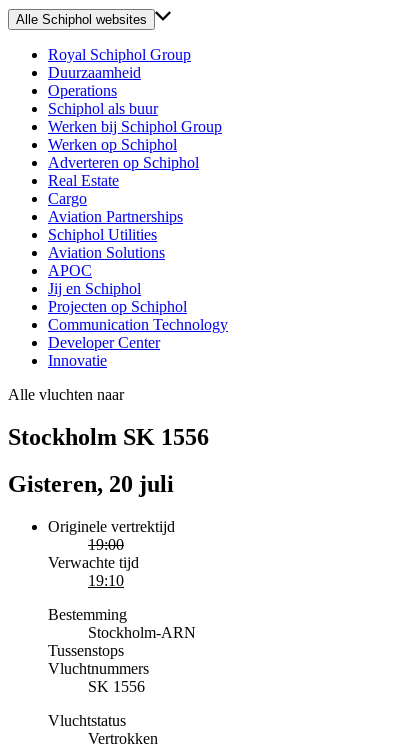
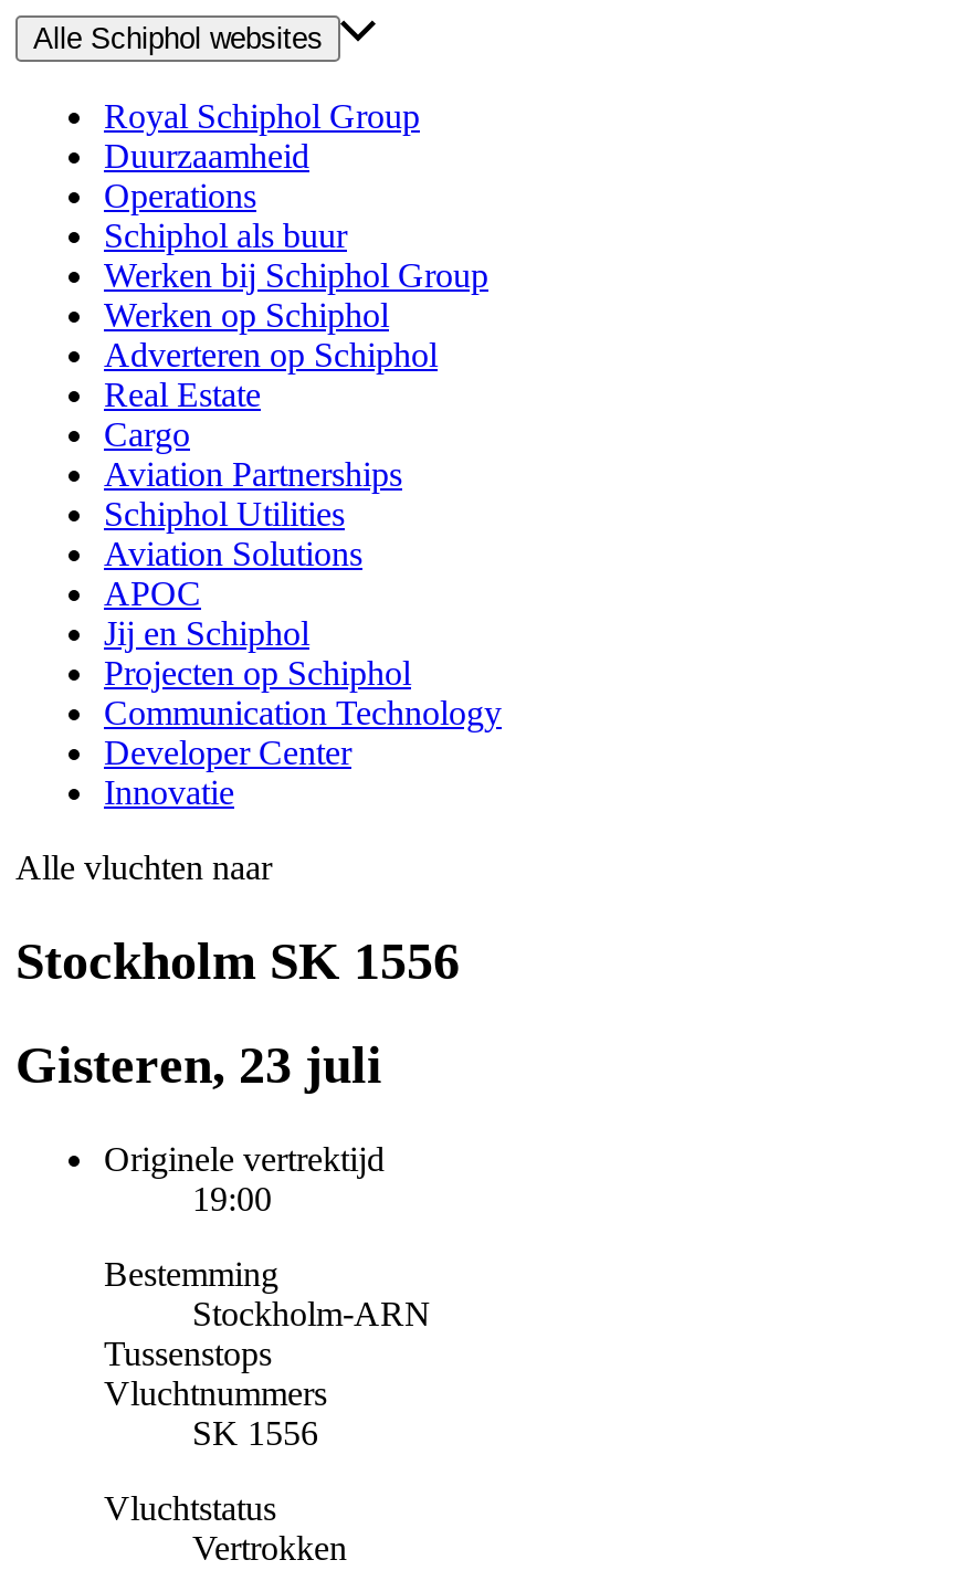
[8,471,174,497] Gisteren, 20 juli -> [15,1036,382,1093] Gisteren, 23 juli
[48,554,139,589] Verwachte tijd | 19:10 -> none

